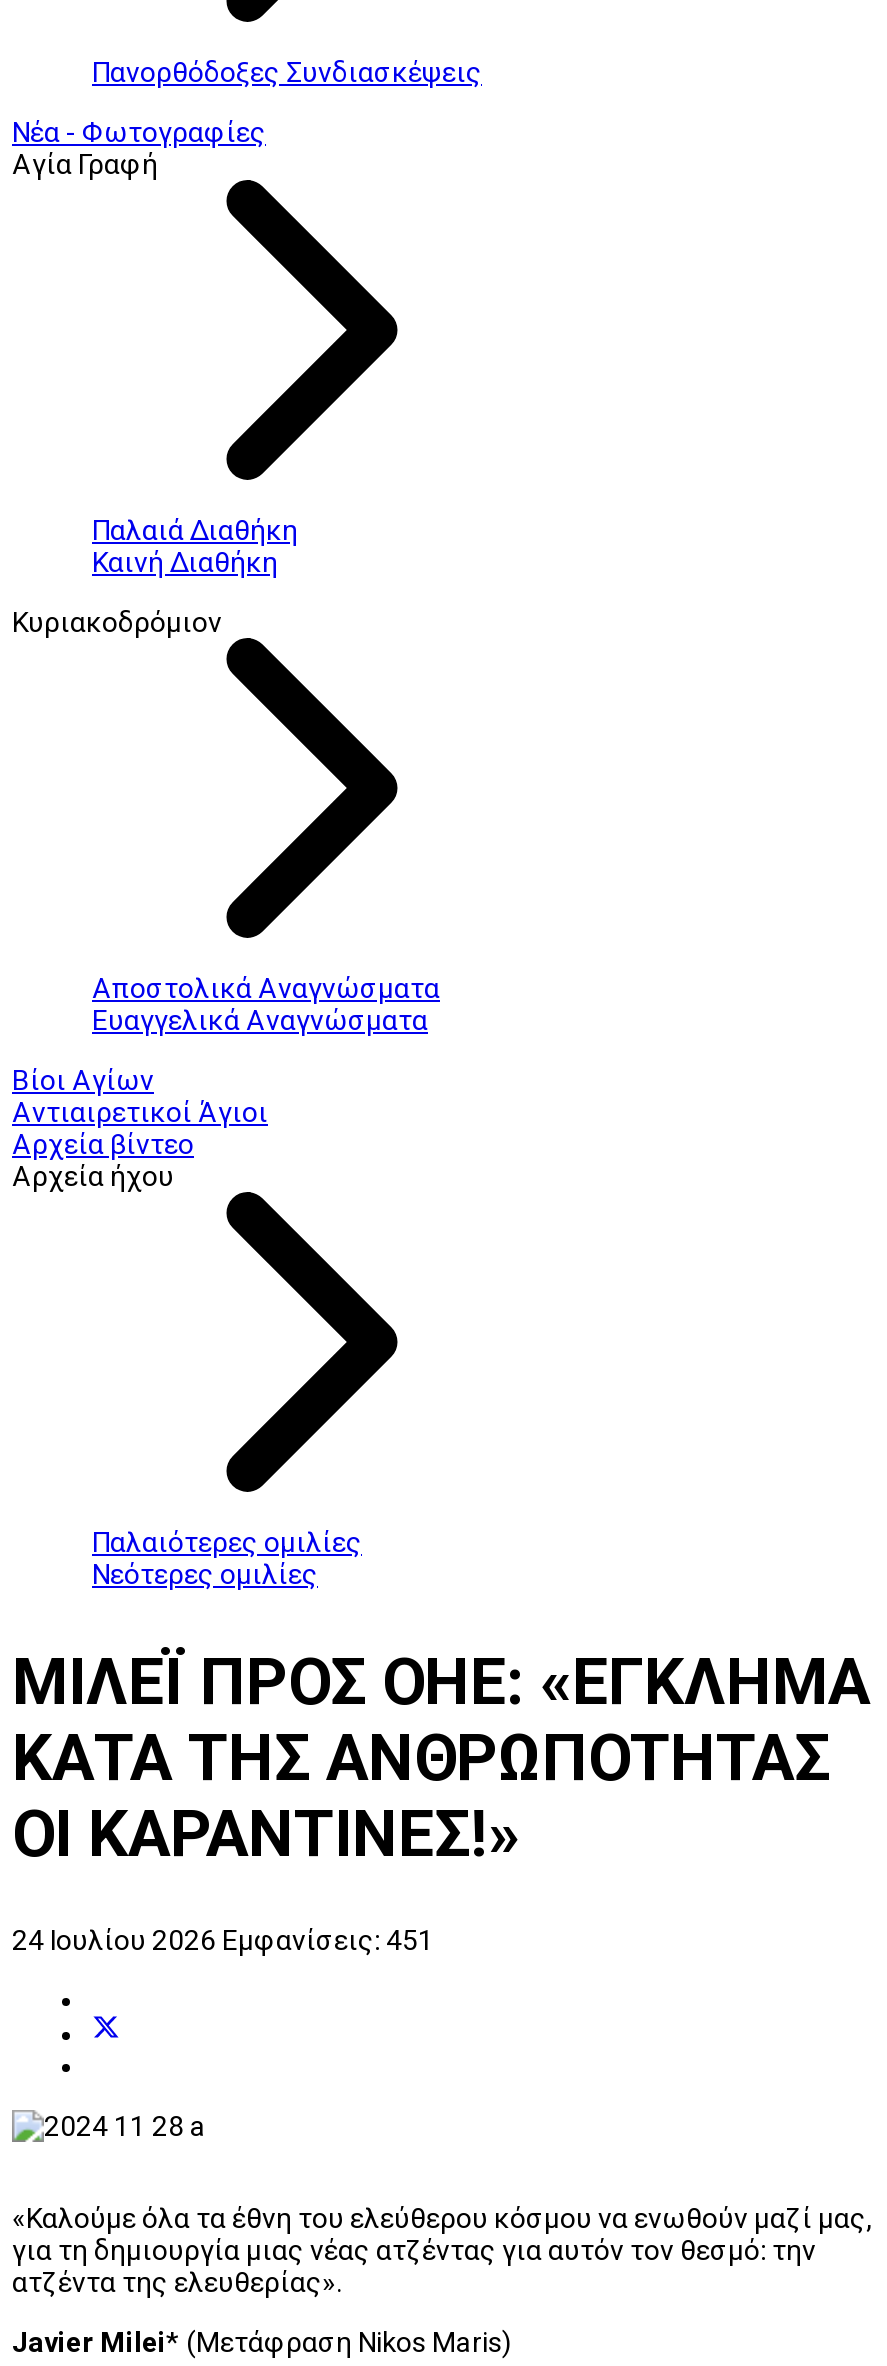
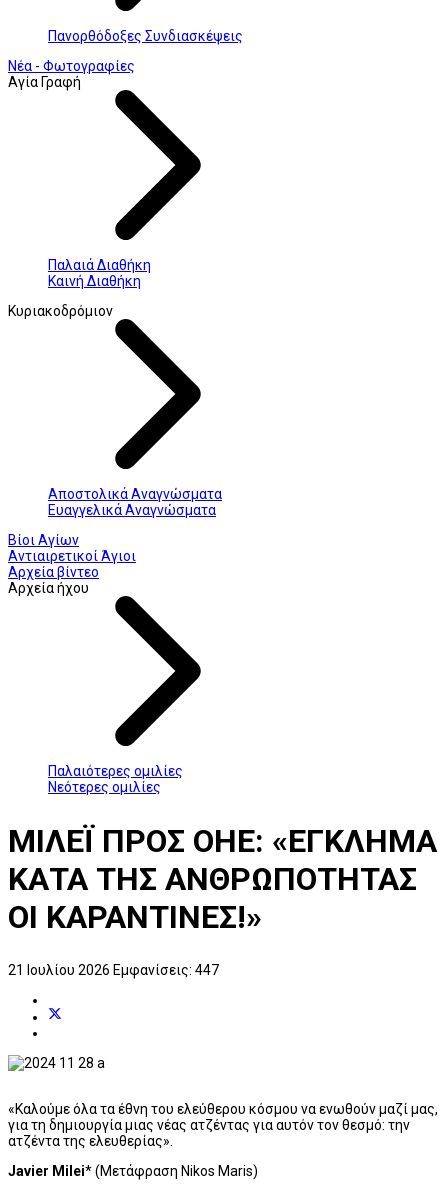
[12,1924,434,1956] 24 Ιουλίου 2026 Εμφανίσεις: 451 -> [8,962,219,978] 21 Ιουλίου 2026 Εμφανίσεις: 447

